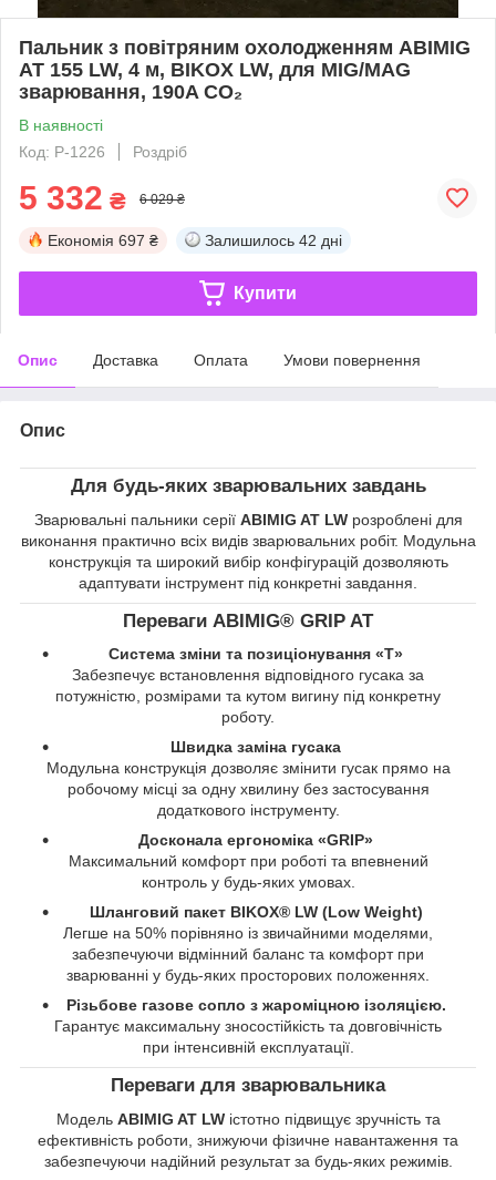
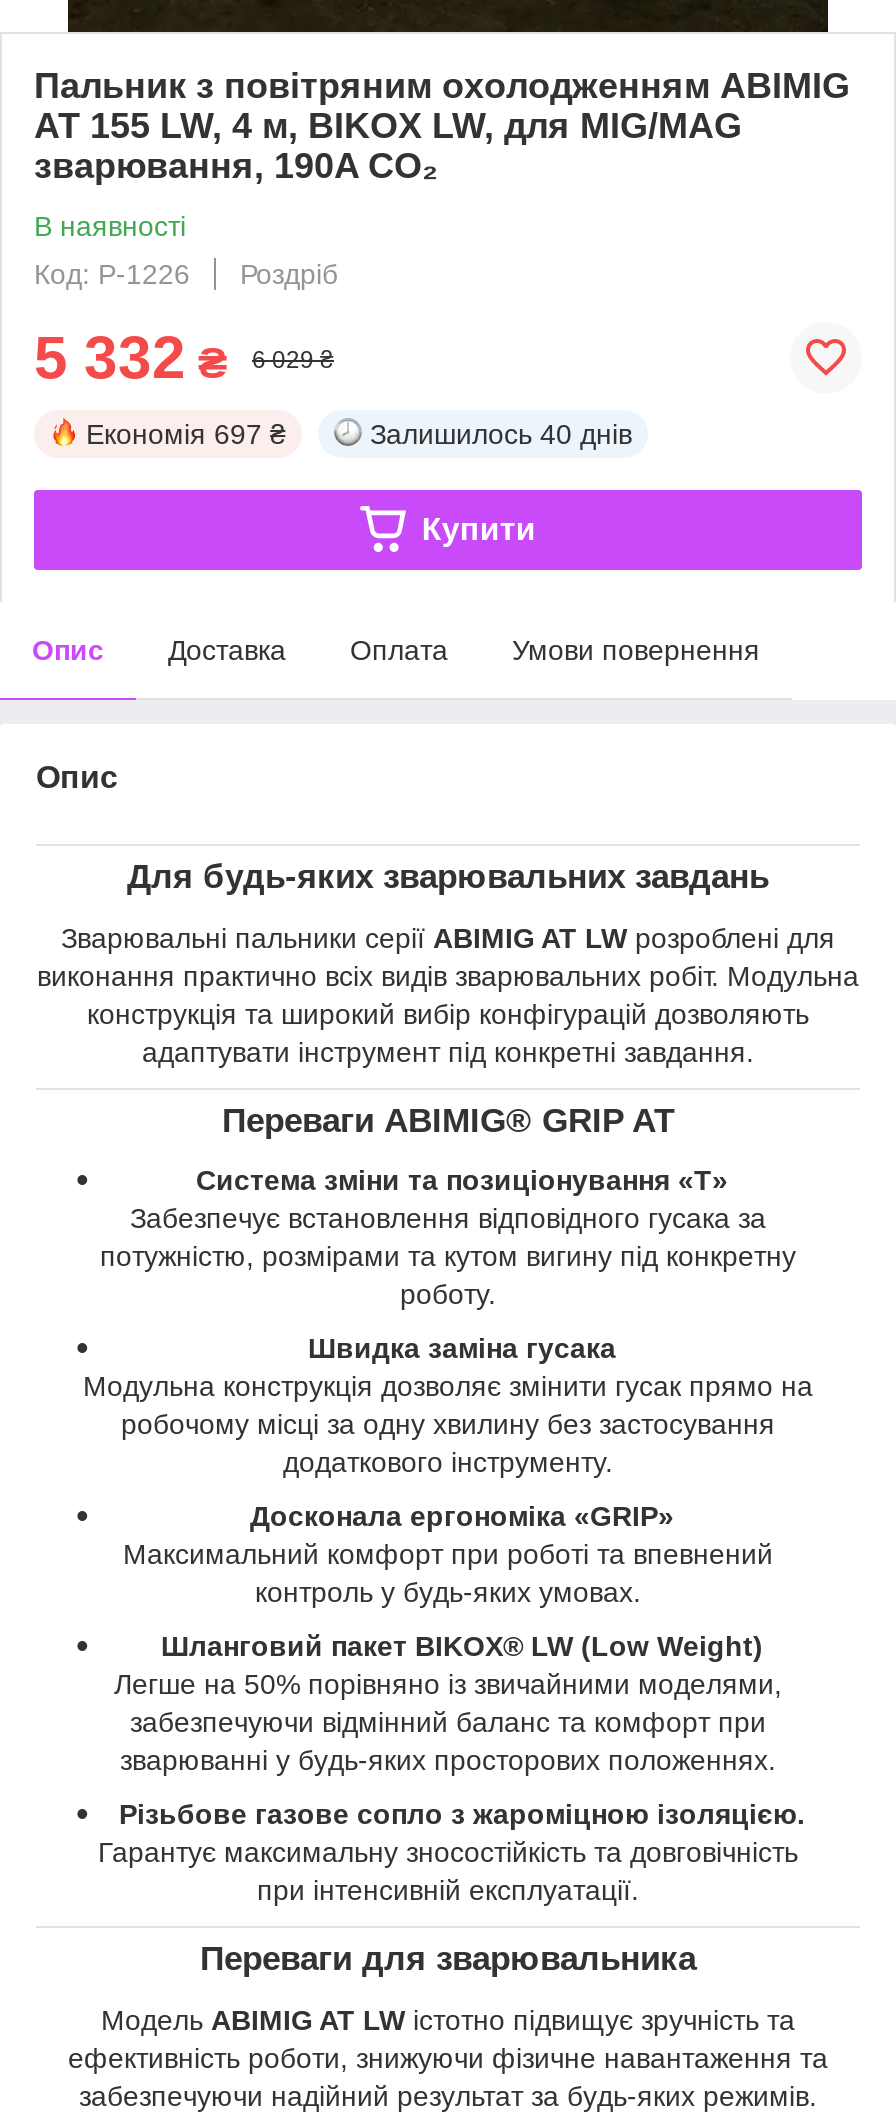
[205,231,342,249] Залишилось 42 дні -> [370,418,632,450] Залишилось 40 днів

